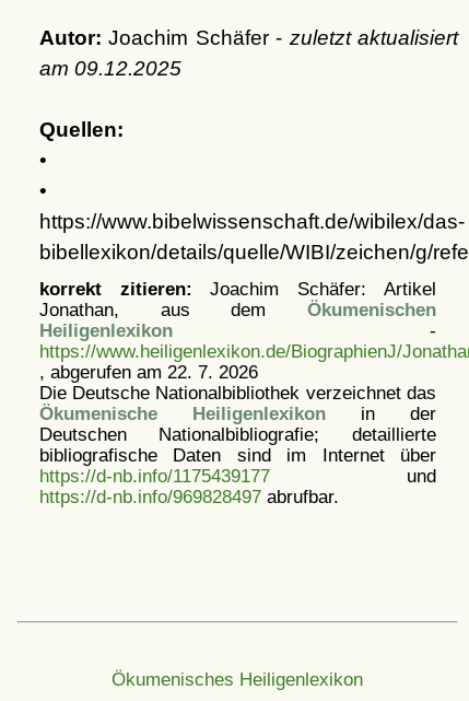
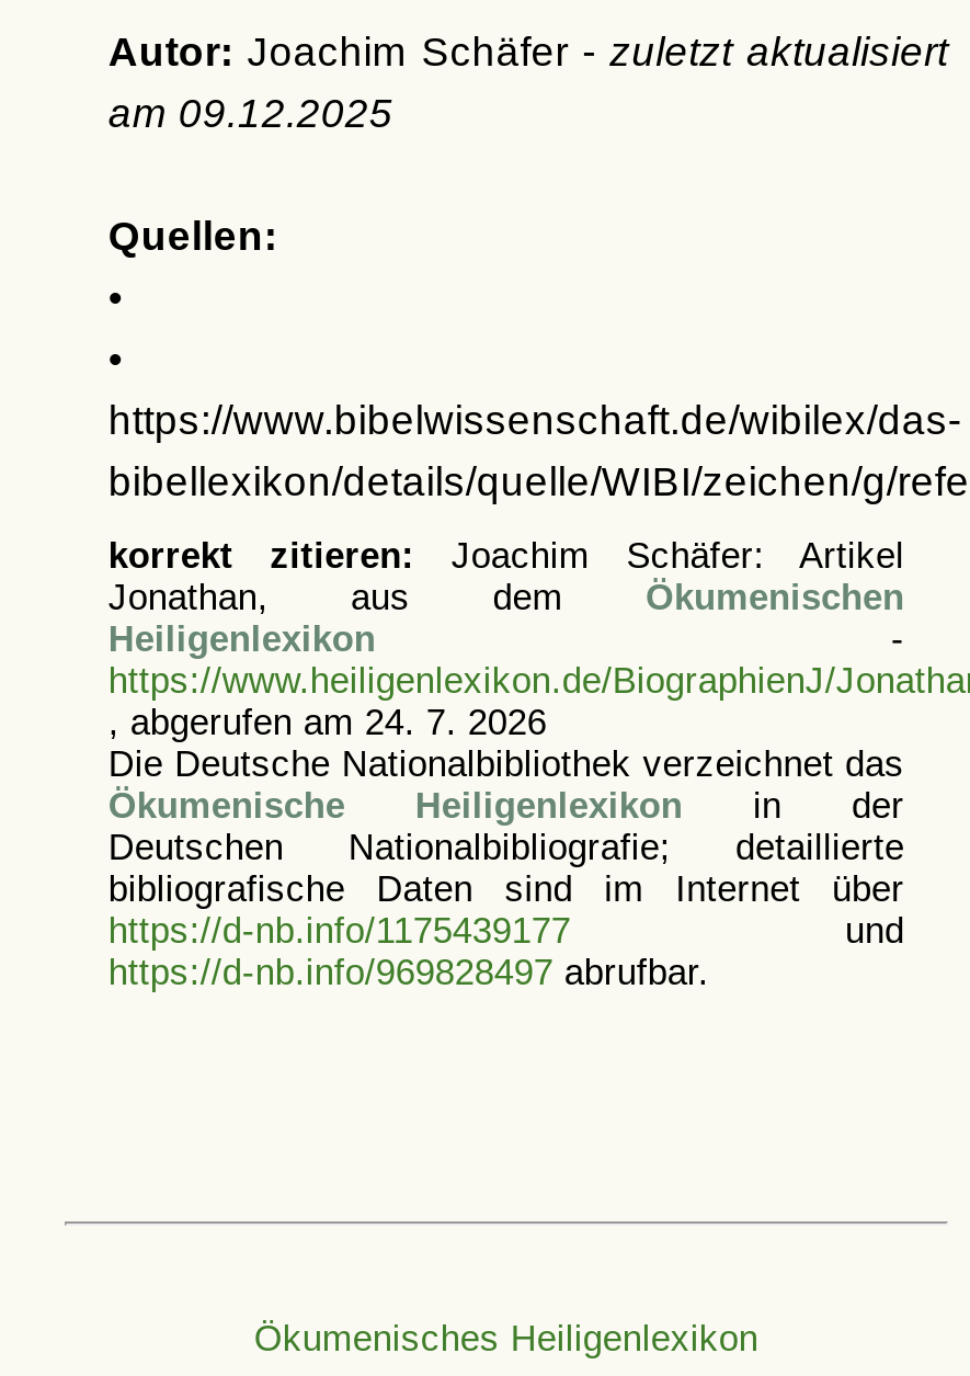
[39,362,258,381] , abgerufen am 22. 7. 2026 -> [108,701,546,740] , abgerufen am 24. 7. 2026

